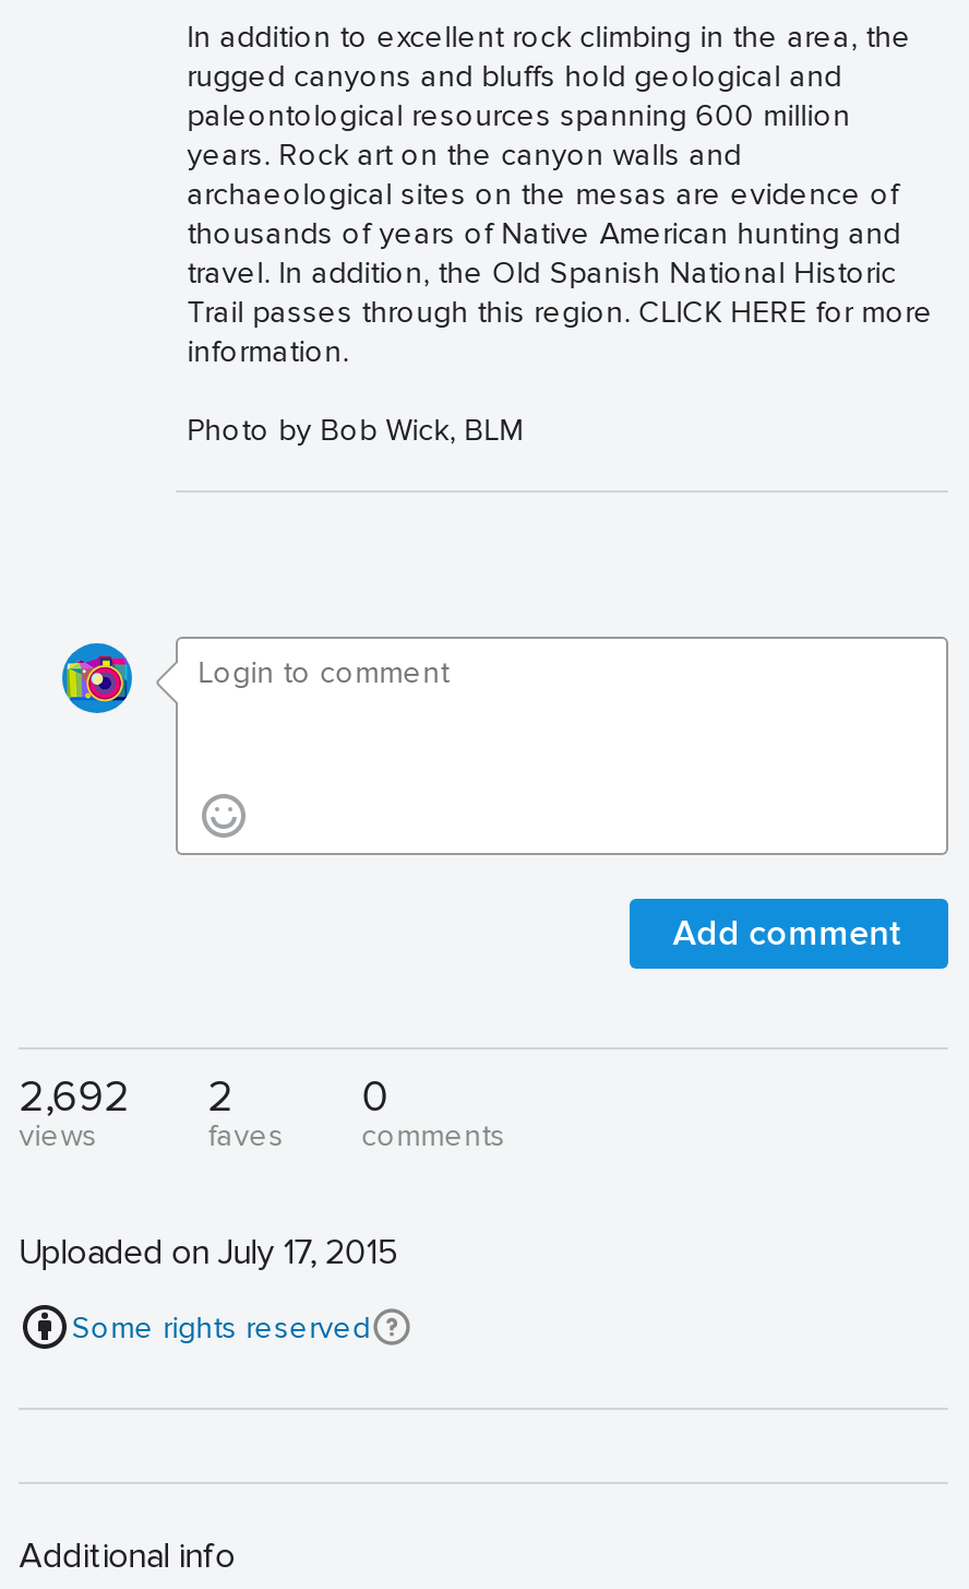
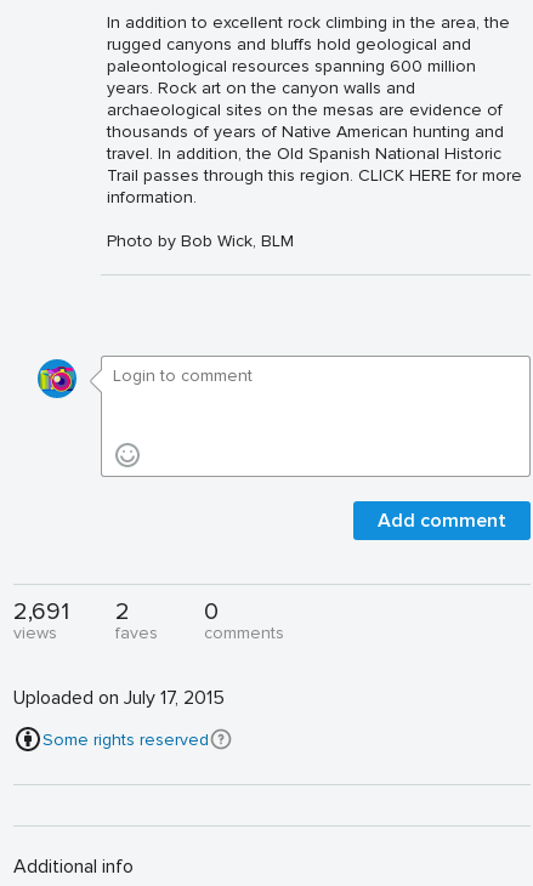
[19,1071,234,1124] 2,692 2 -> [14,597,130,626] 2,691 2

